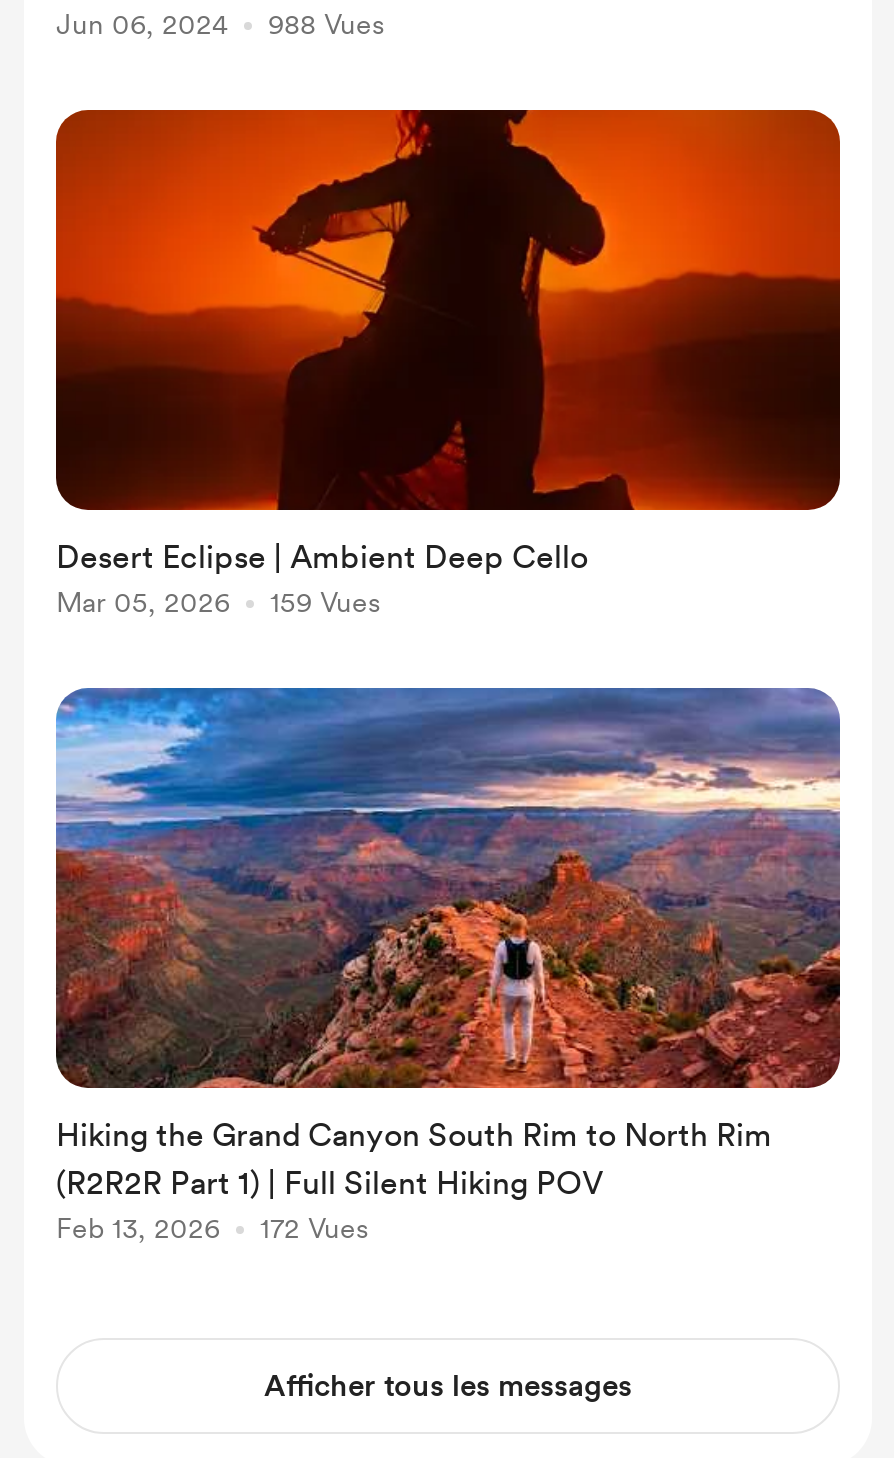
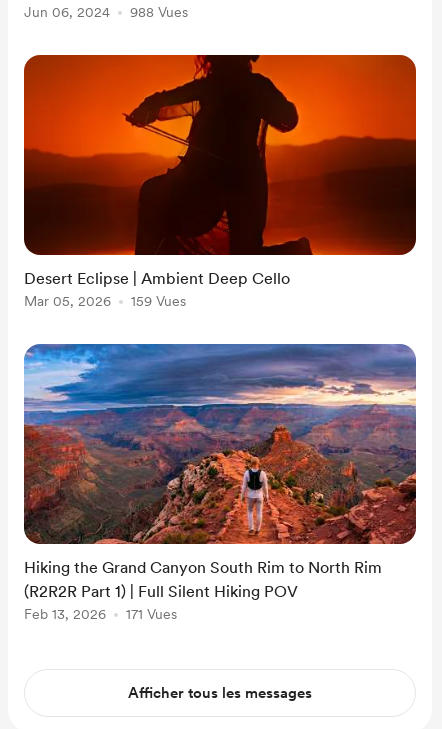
[56,1212,368,1244] Feb 13, 2026 172 Vues -> [24,606,177,622] Feb 13, 2026 171 Vues

